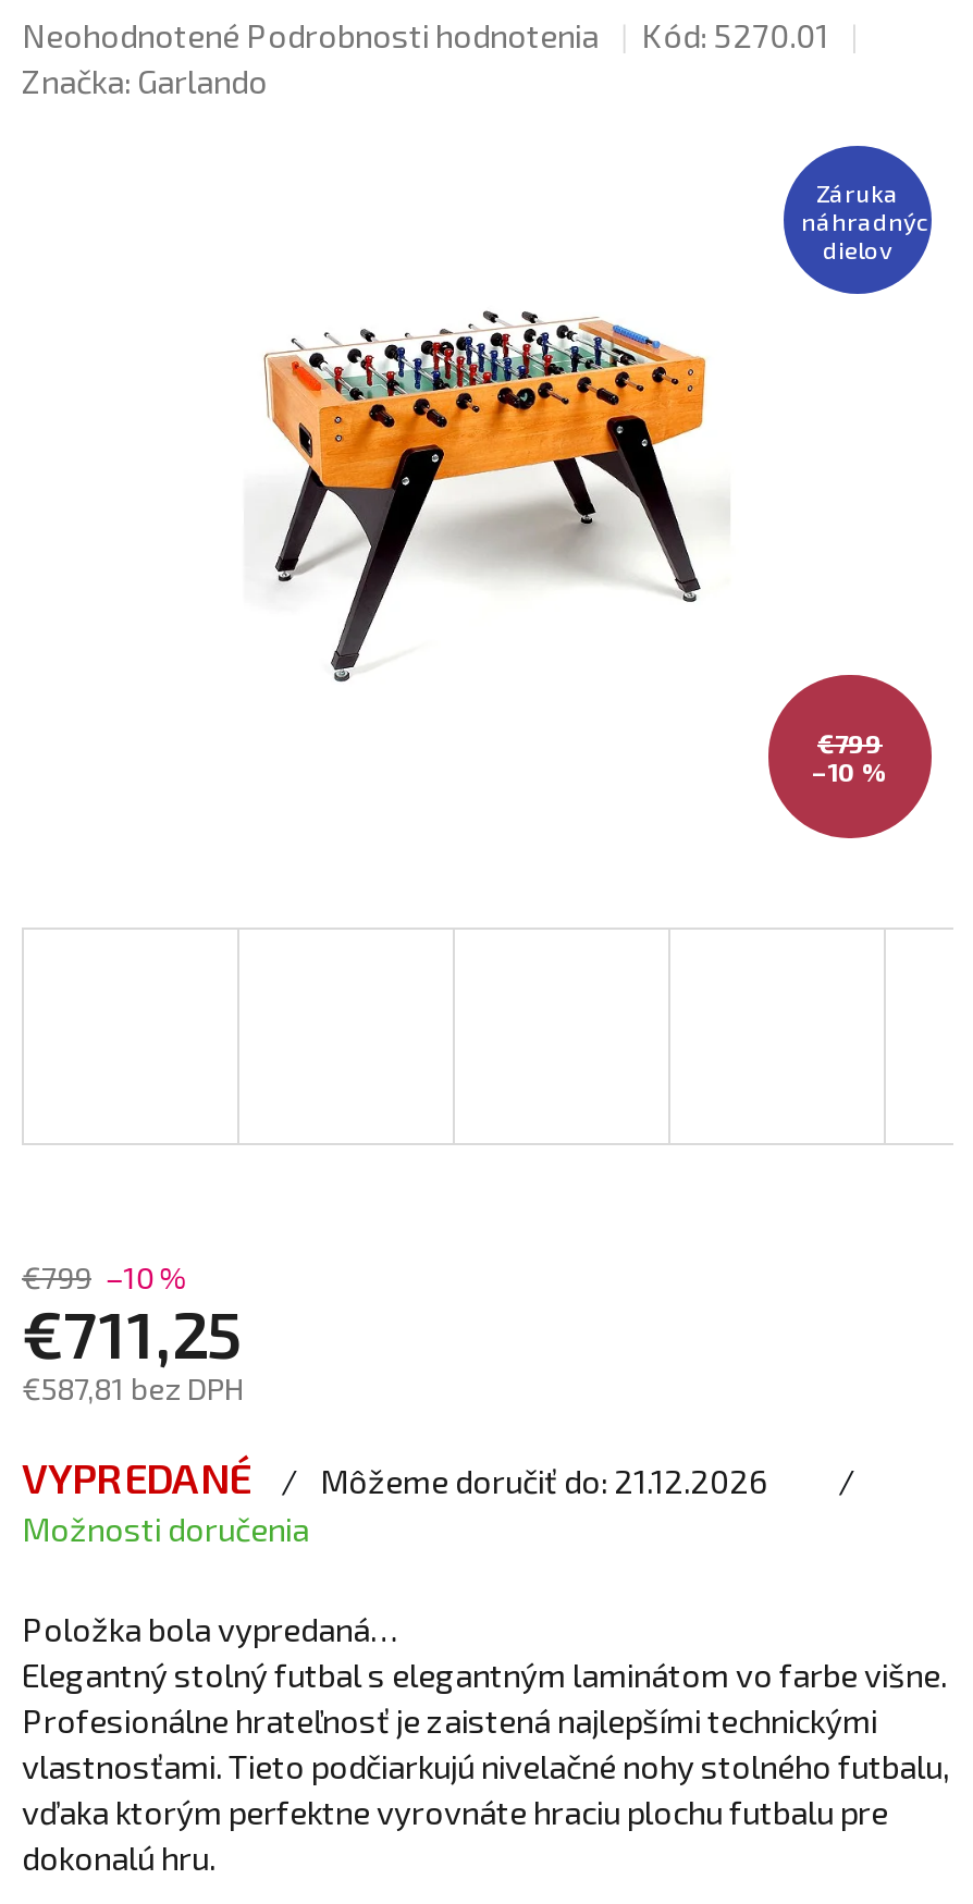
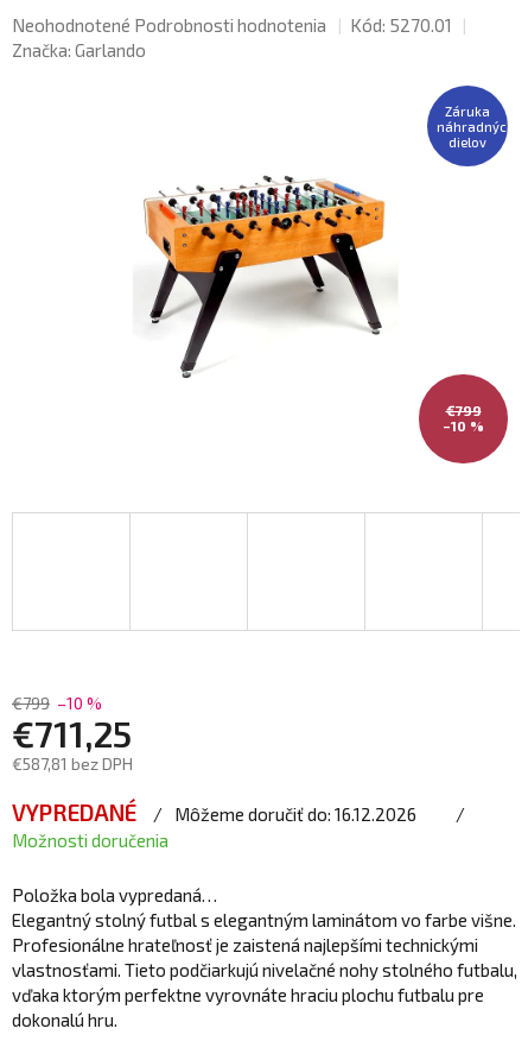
[320,1461,773,1500] Môžeme doručiť do: 21.12.2026 -> [174,803,420,824] Môžeme doručiť do: 16.12.2026

